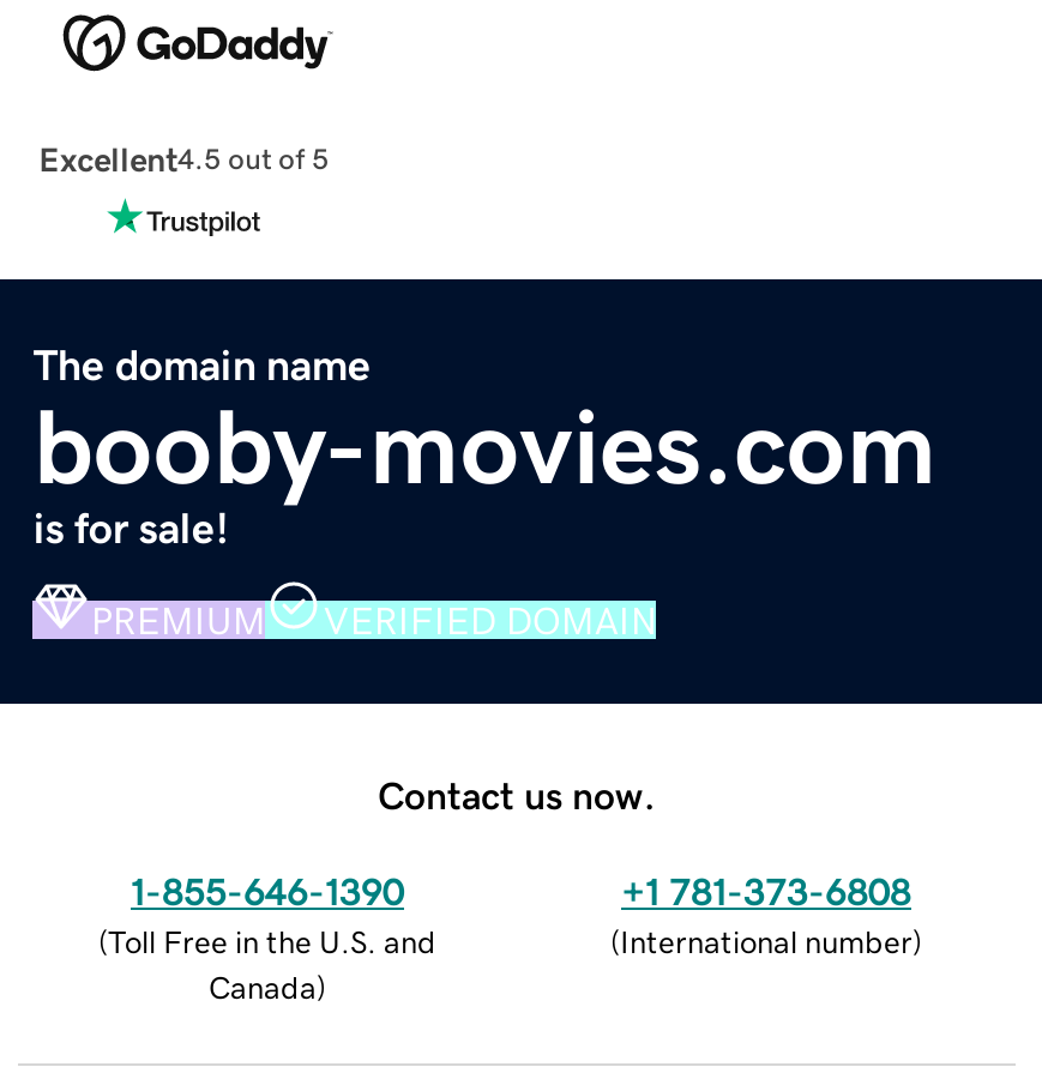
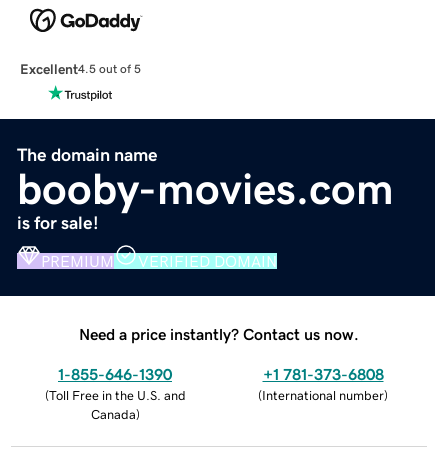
[378,775,656,813] Contact us now. -> [79,326,359,342] Need a price instantly? Contact us now.

